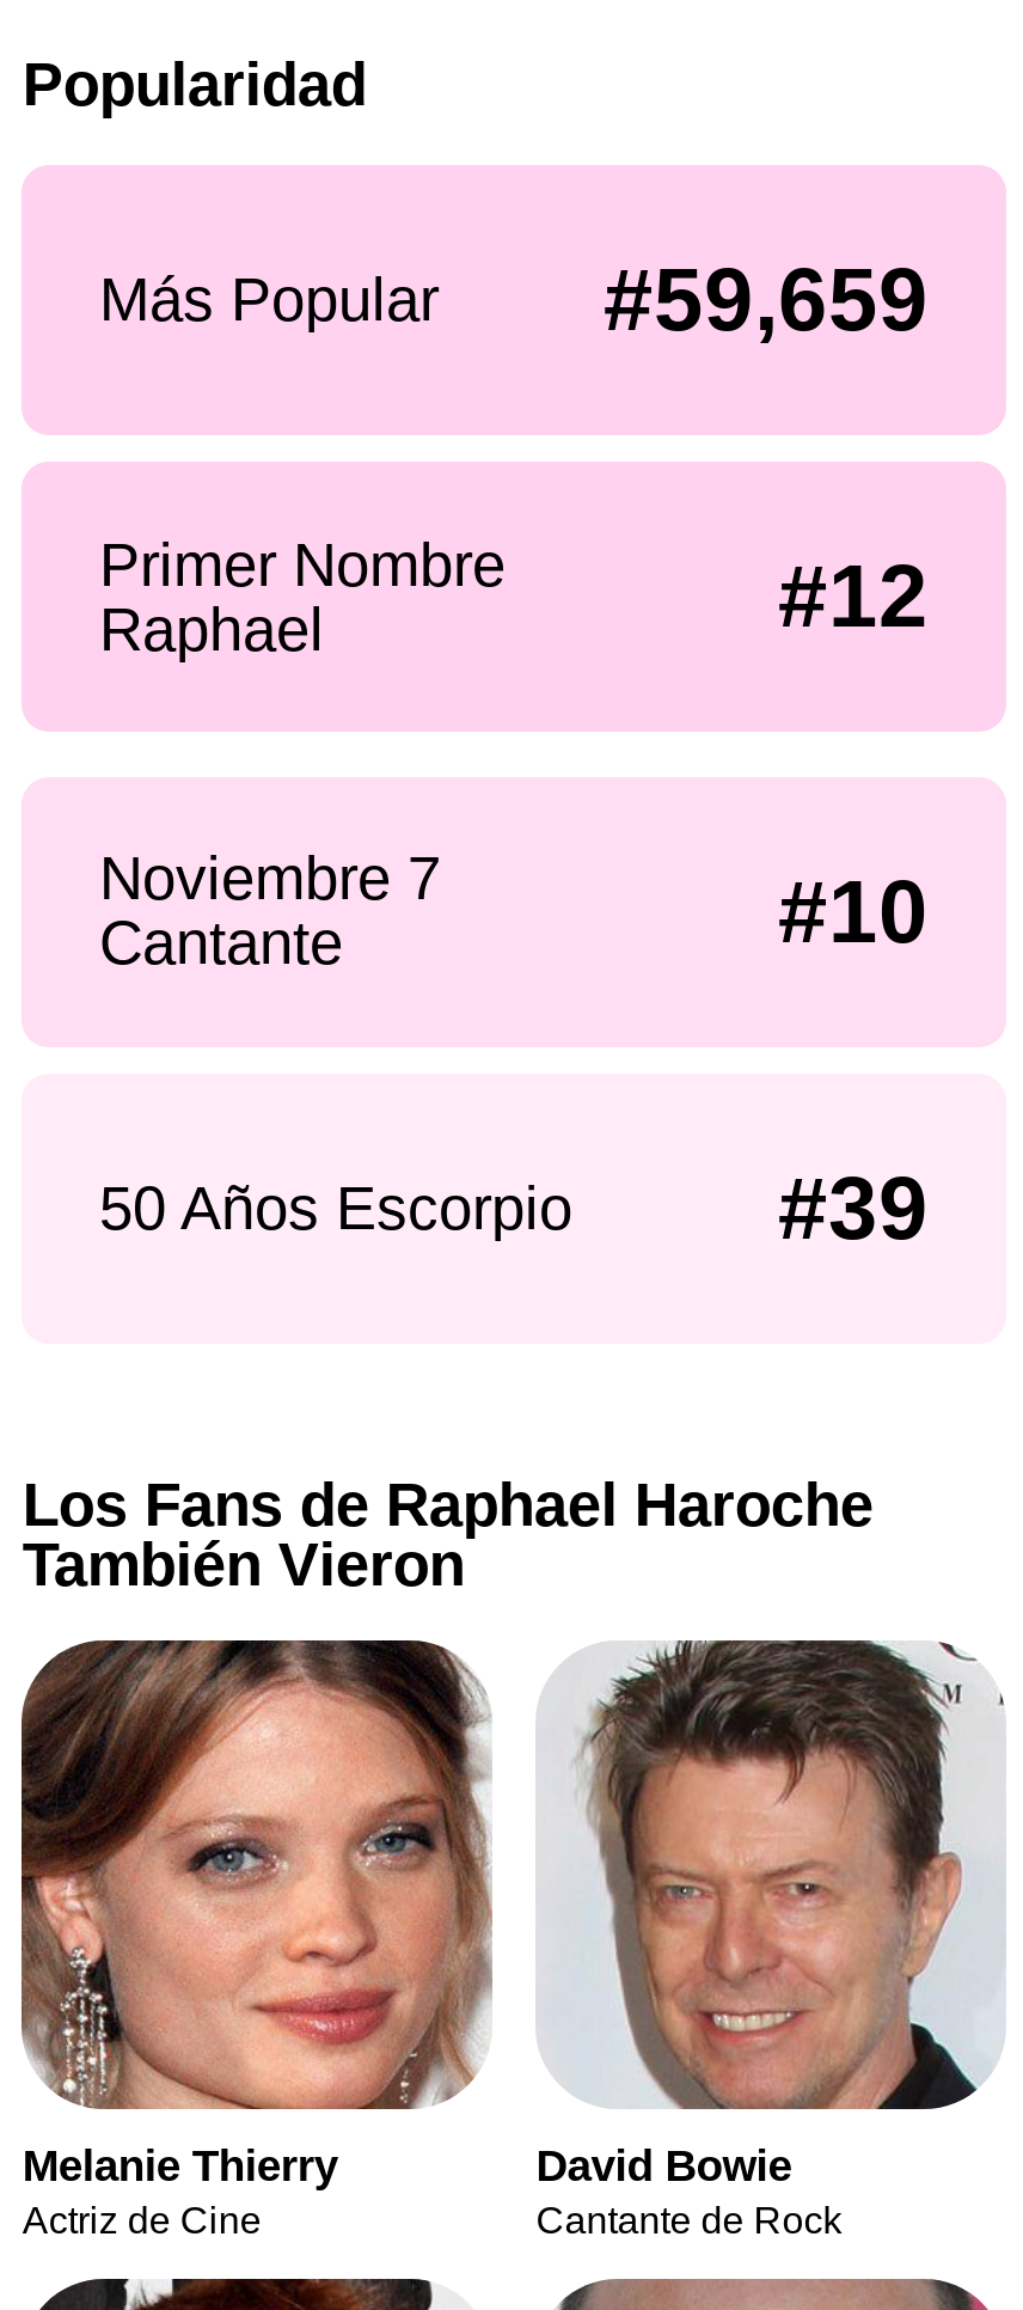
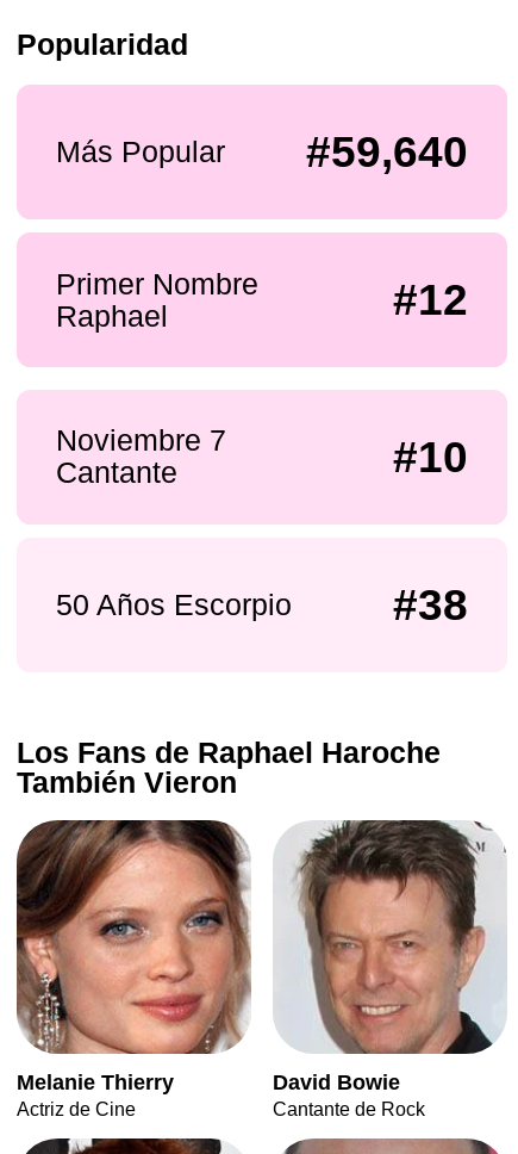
[604,251,929,349] #59,659 -> [307,127,469,176] #59,640
[778,1160,929,1259] #39 -> [394,581,469,630] #38

